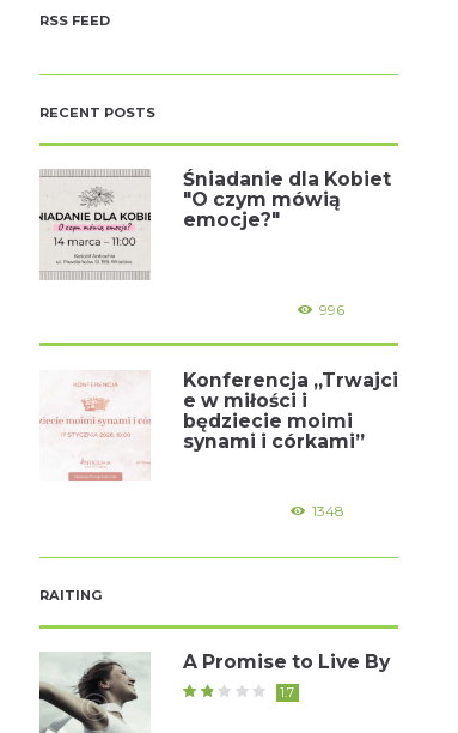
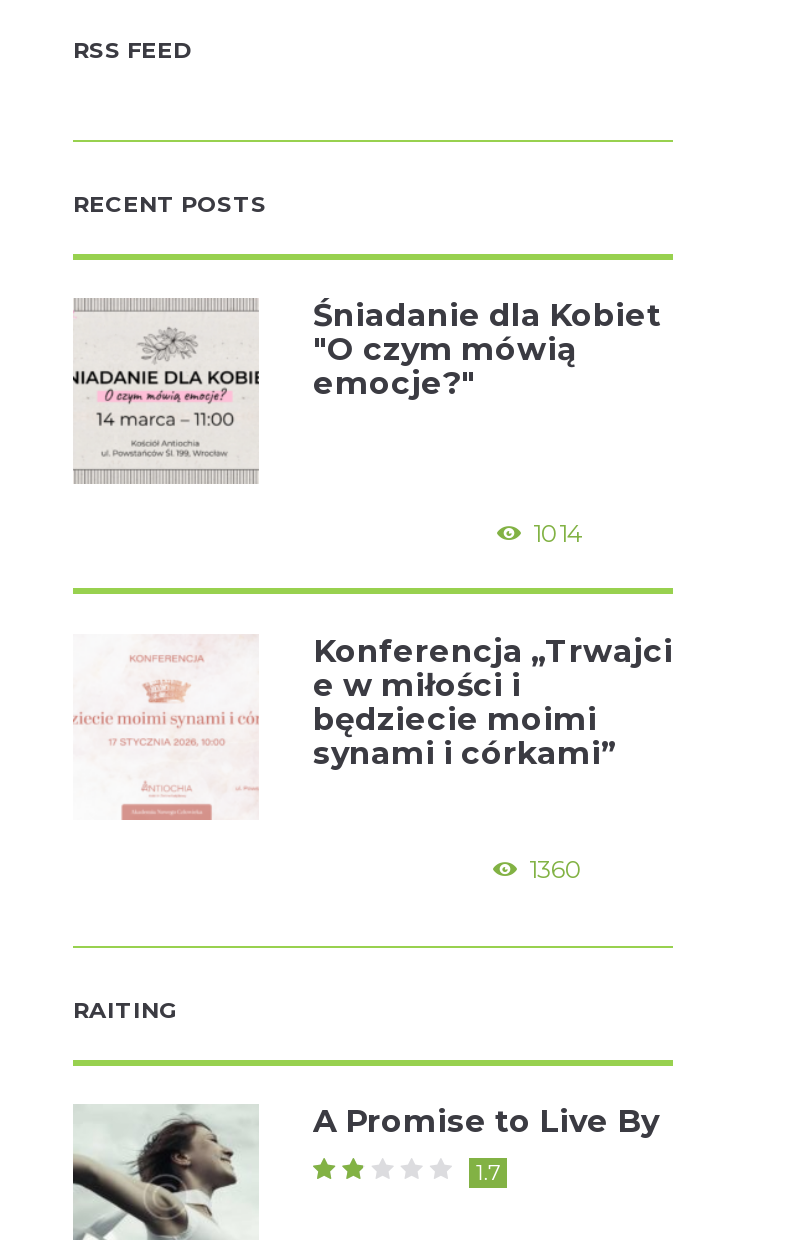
[319,301,344,319] 996 -> [533,519,583,549] 1014
[312,502,344,520] 1348 -> [529,854,583,884] 1360

